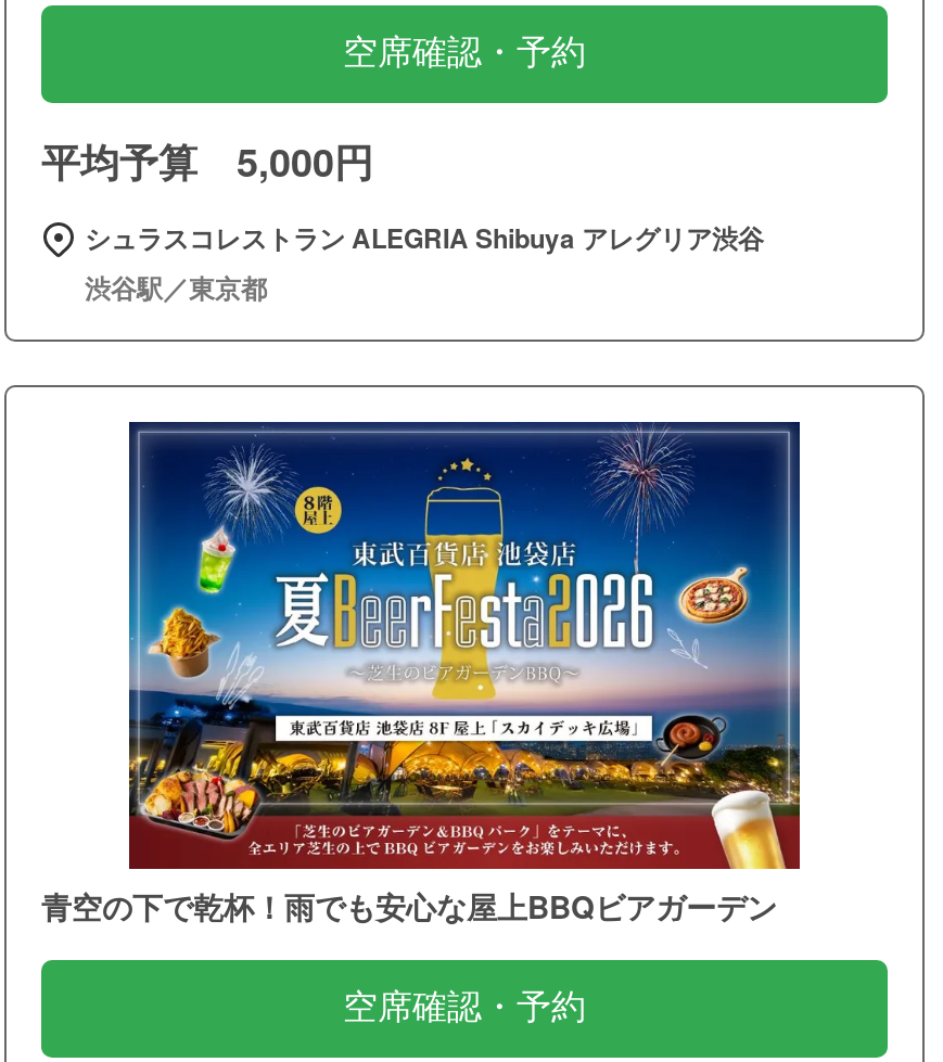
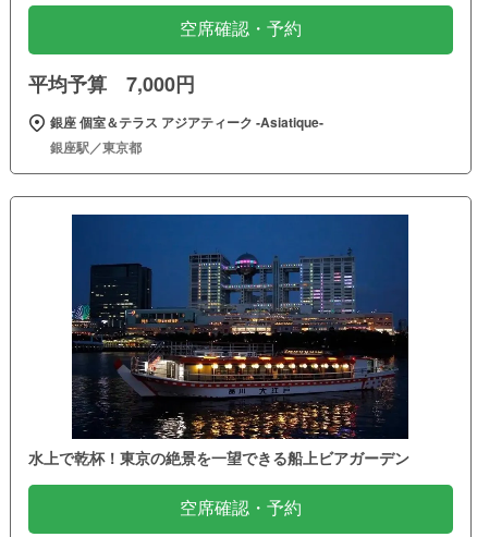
[41,134,373,190] 平均予算 5,000円 -> [28,69,195,98] 平均予算 7,000円
[85,219,764,308] シュラスコレストラン ALEGRIA Shibuya アレグリア渋谷 | 渋谷駅／東京都 -> [50,112,323,157] 銀座 個室＆テラス アジアティーク ‐Asiatique‐ | 銀座駅／東京都
[41,421,803,928] [image] | 青空の下で乾杯！雨でも安心な屋上BBQビアガーデン -> [28,213,409,468] [image] | 水上で乾杯！東京の絶景を一望できる船上ビアガーデン

